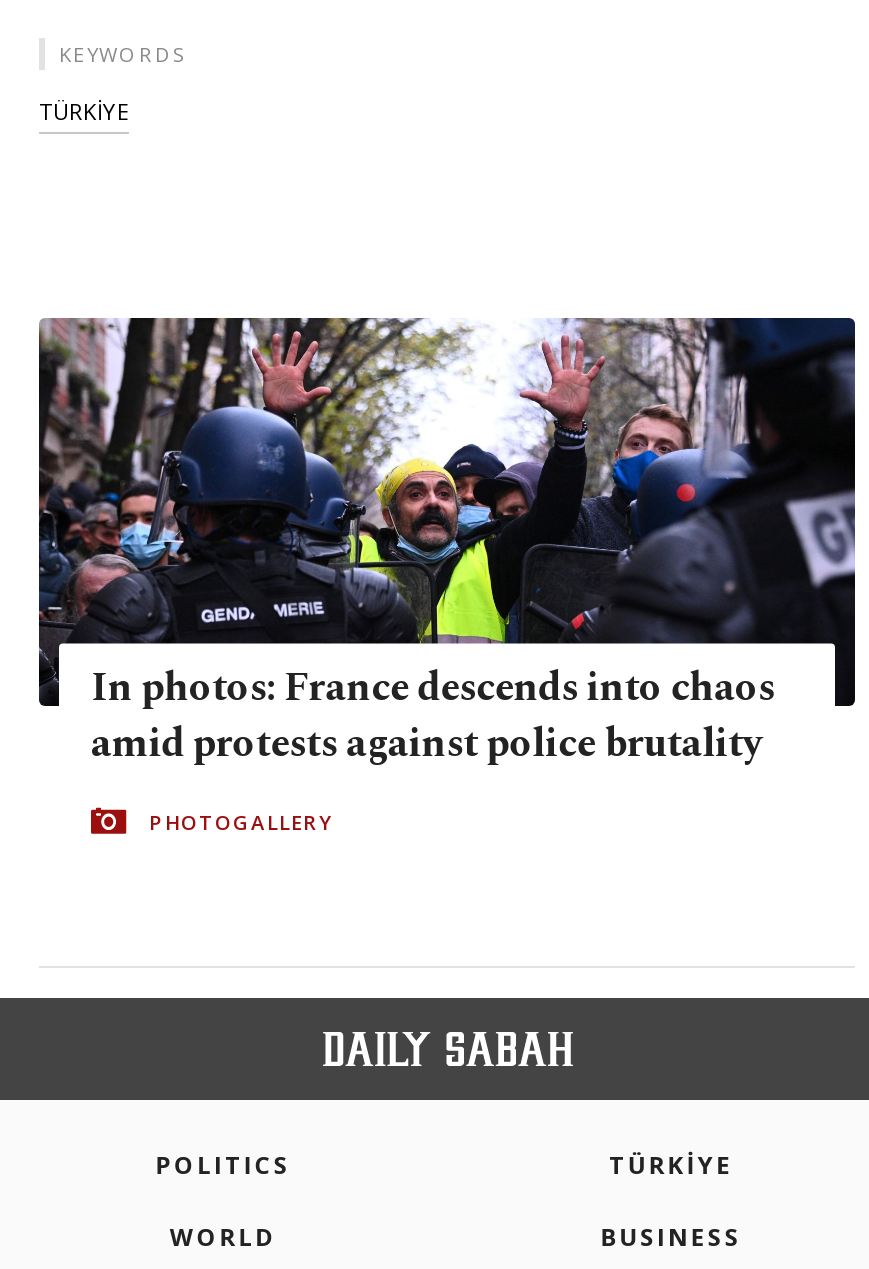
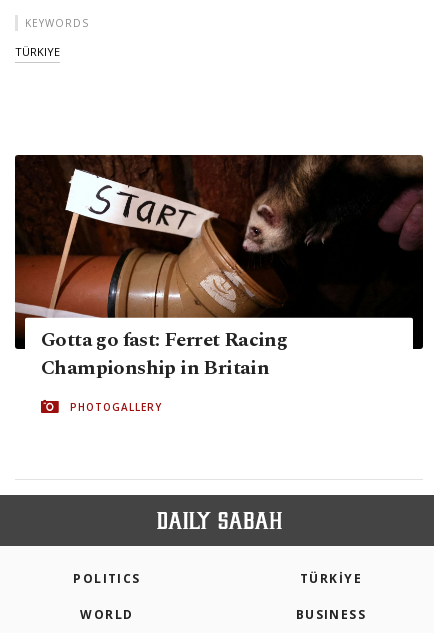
[39,96,129,126] TÜRKİYE -> [15,44,60,59] TÜRKIYE
[37,316,857,774] [image] | In photos: France descends into chaos | amid protests against police brutality -> [15,154,424,383] [image] | Gotta go fast: Ferret Racing | Championship in Britain

